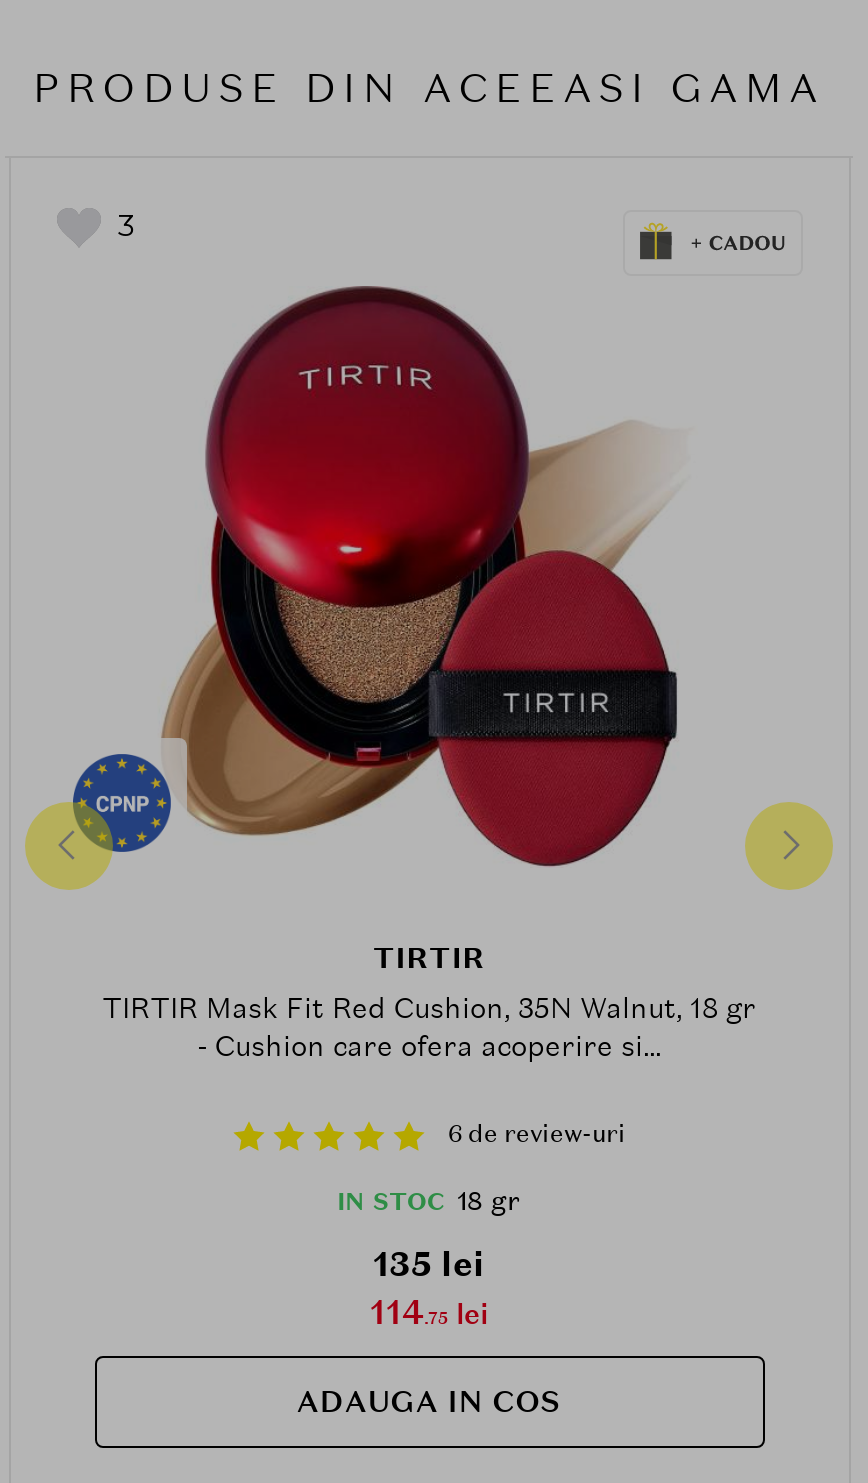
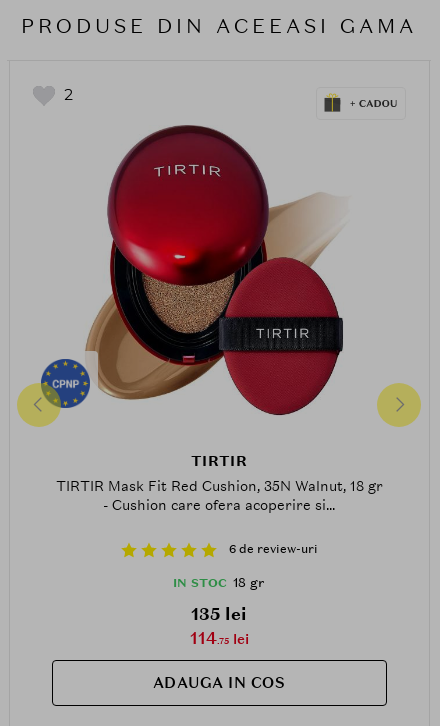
[118,206,136,244] 3 -> [63,85,72,104] 2

